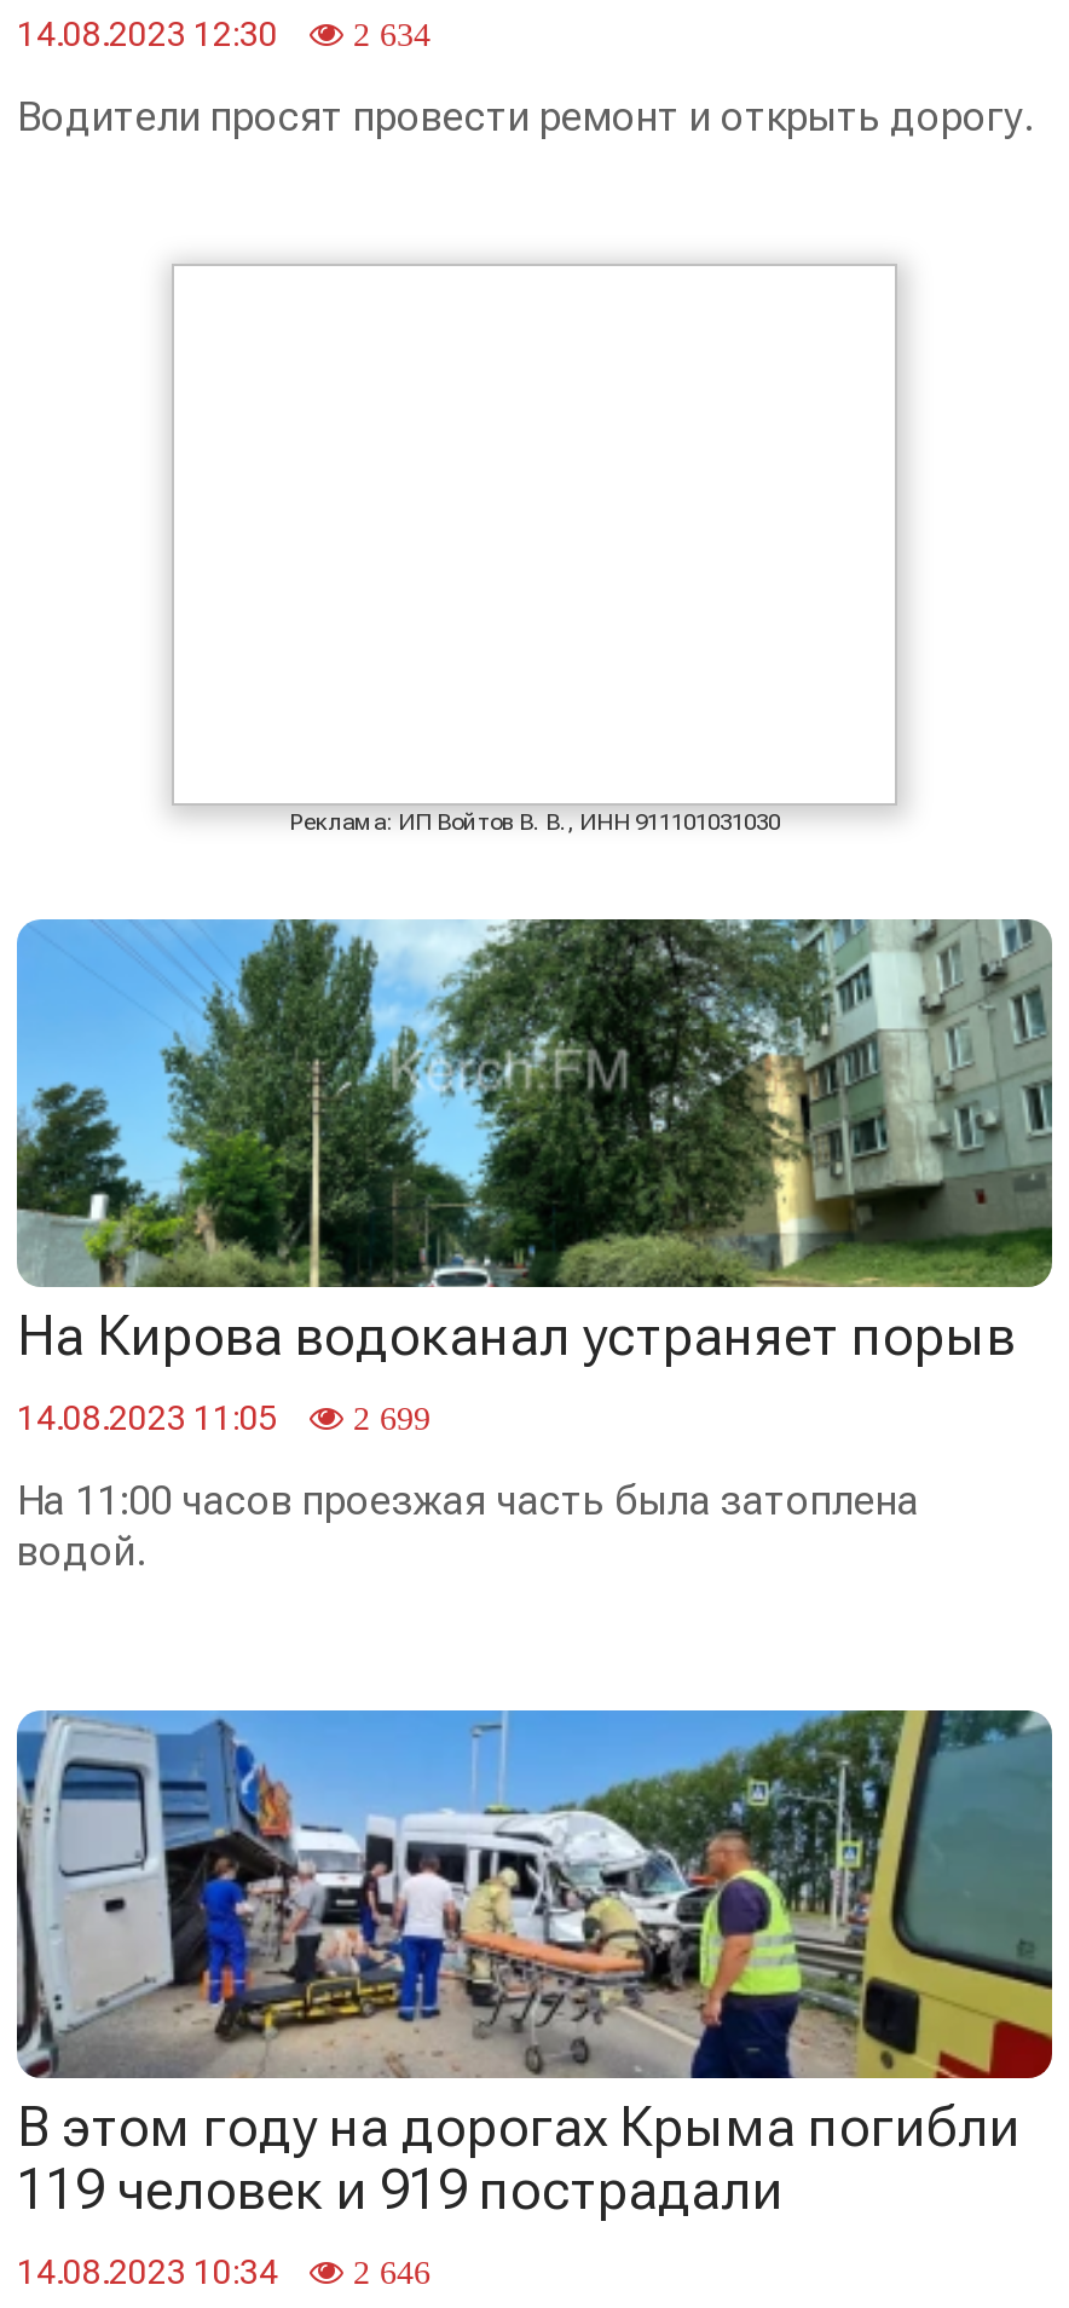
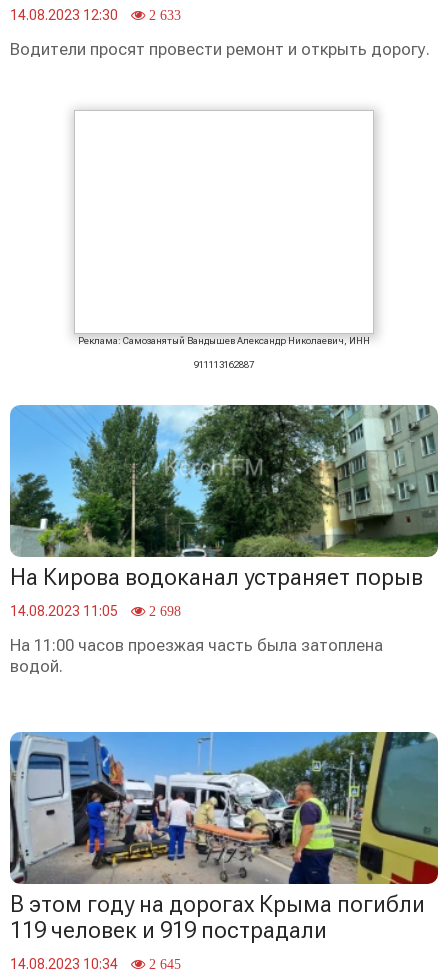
[17,14,431,53] 14.08.2023 12:30 2 634 -> [10,7,181,23] 14.08.2023 12:30 2 633
[289,809,780,836] Реклама: ИП Войтов В. В., ИНН 911101031030 -> [78,335,370,370] Реклама: Самозанятый Вандышев Александр Николаевич, ИНН | 911113162887
[17,1399,431,1438] 14.08.2023 11:05 2 699 -> [10,603,181,619] 14.08.2023 11:05 2 698
[17,2253,431,2292] 14.08.2023 10:34 2 646 -> [10,956,181,972] 14.08.2023 10:34 2 645

